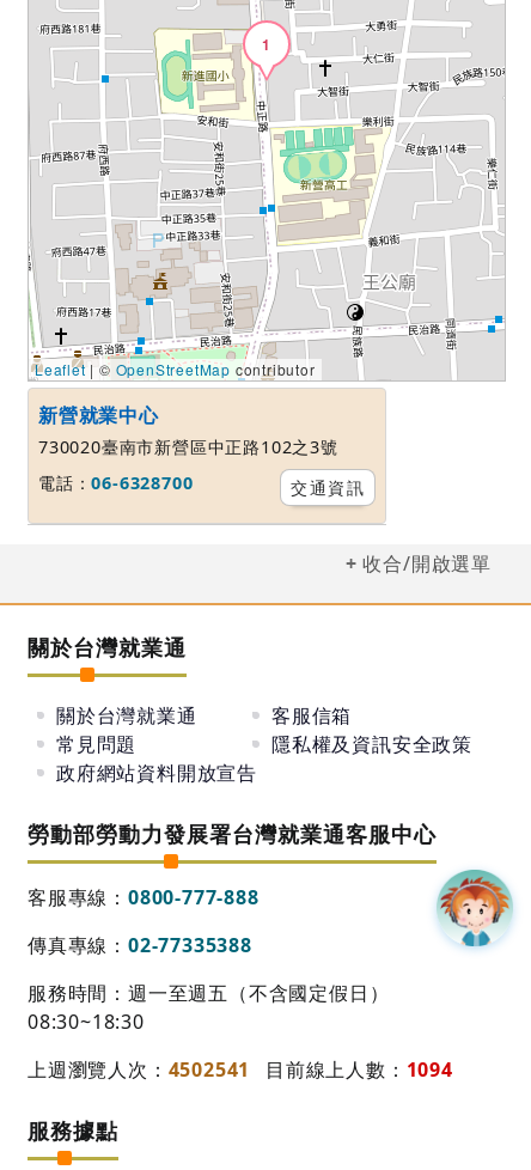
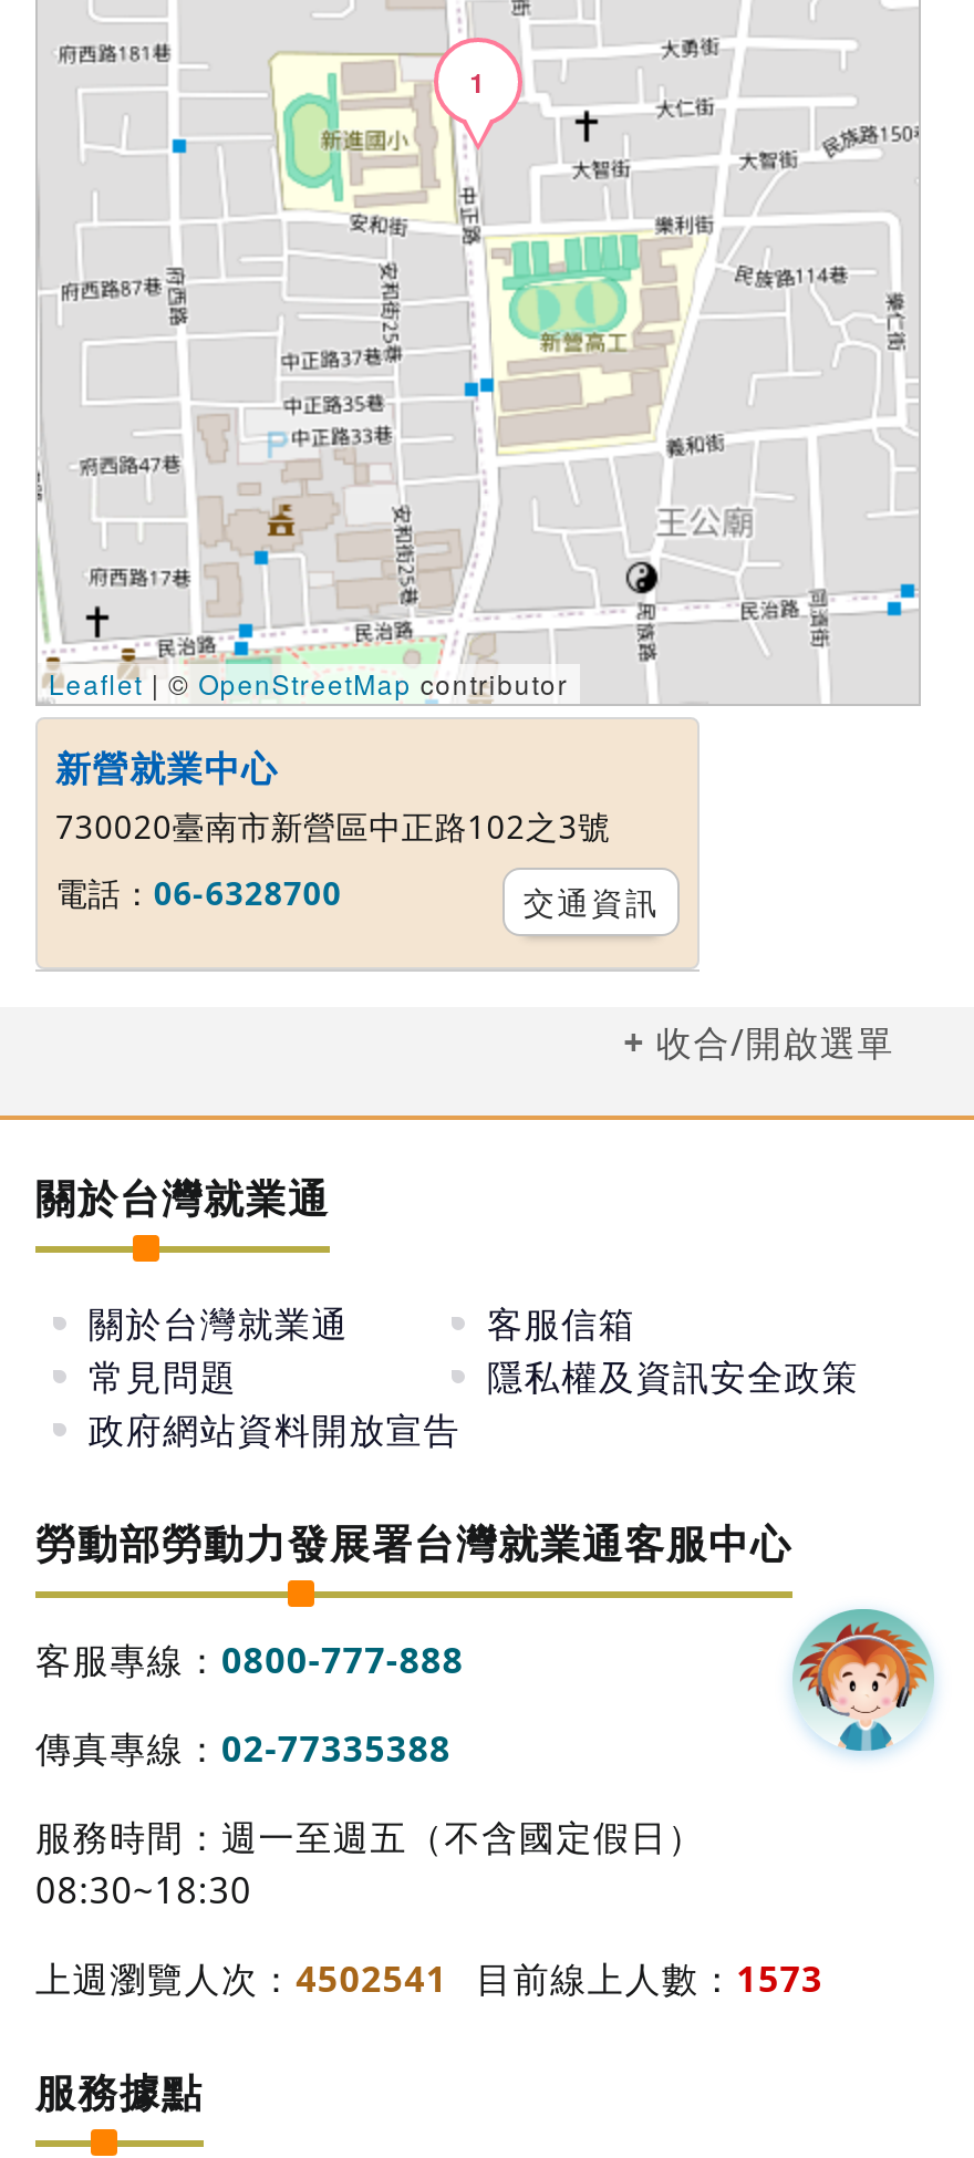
[28,1056,453,1082] 上週瀏覽人次：4502541 目前線上人數：1094 -> [35,1954,823,2003] 上週瀏覽人次：4502541 目前線上人數：1573

